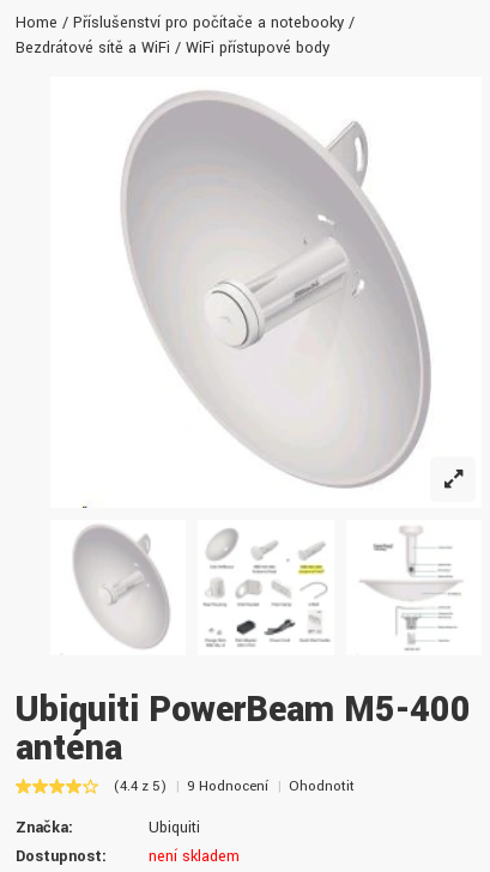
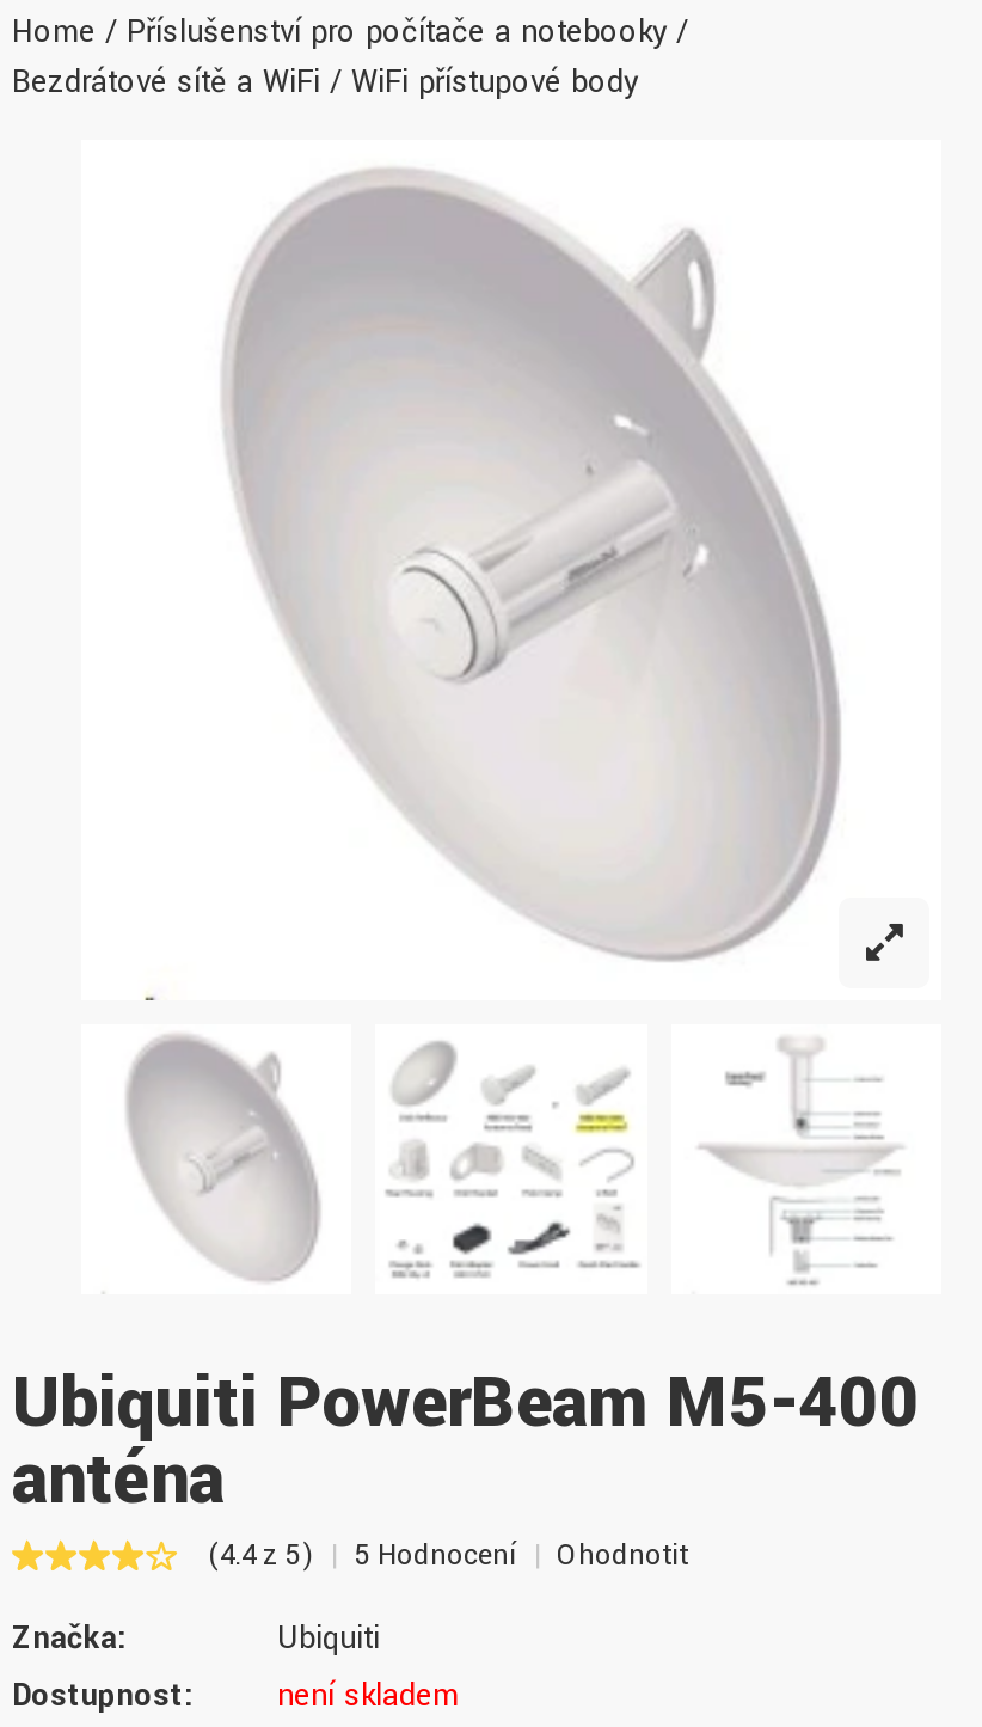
[114,777,355,797] (4.4 z 5) 9 Hodnocení Ohodnotit -> [208,1537,688,1578] (4.4 z 5) 5 Hodnocení Ohodnotit

